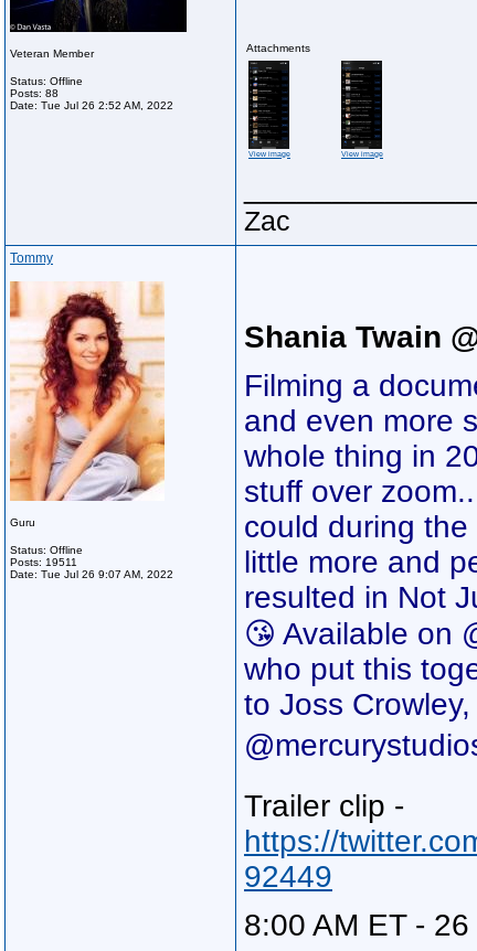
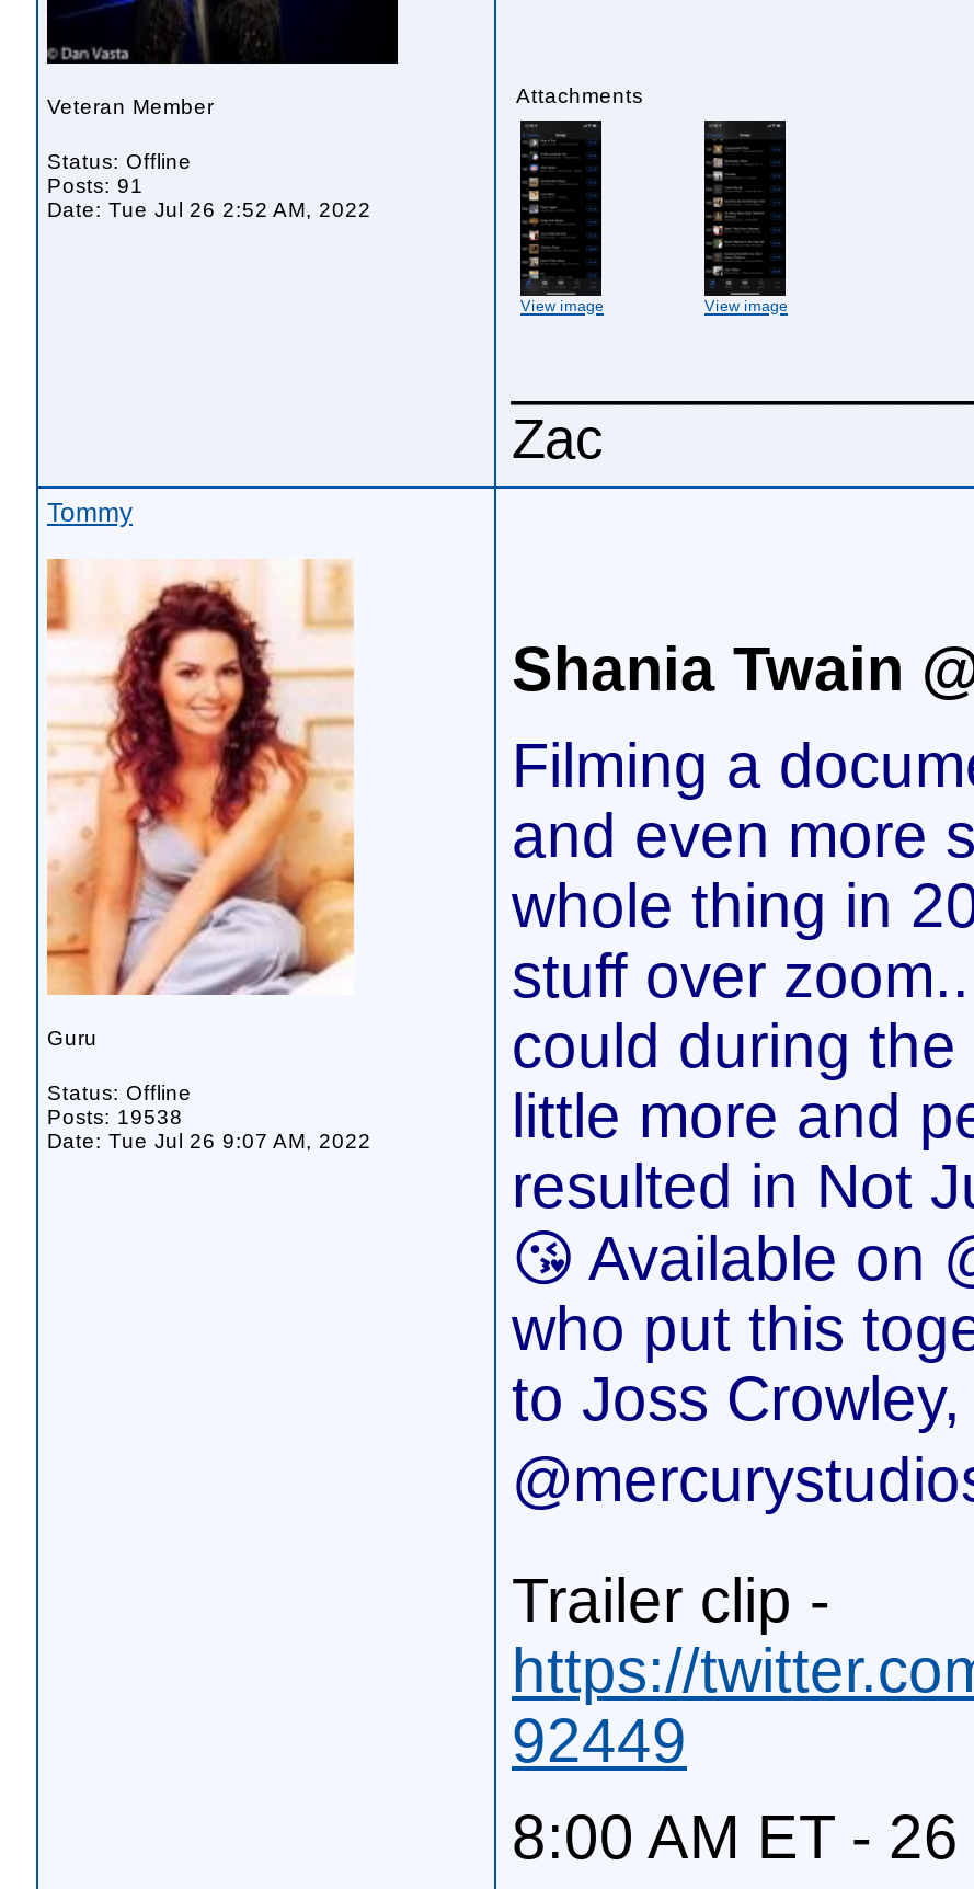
[10,87,59,99] Posts: 88 -> [47,173,144,197] Posts: 91
[10,556,77,568] Posts: 19511 -> [47,1104,183,1129] Posts: 19538

